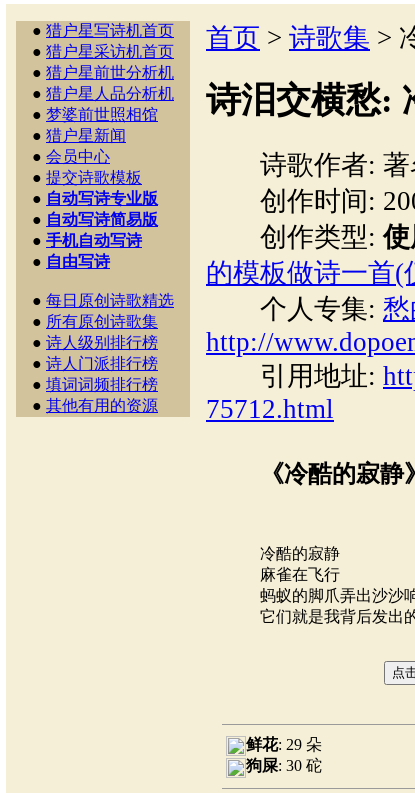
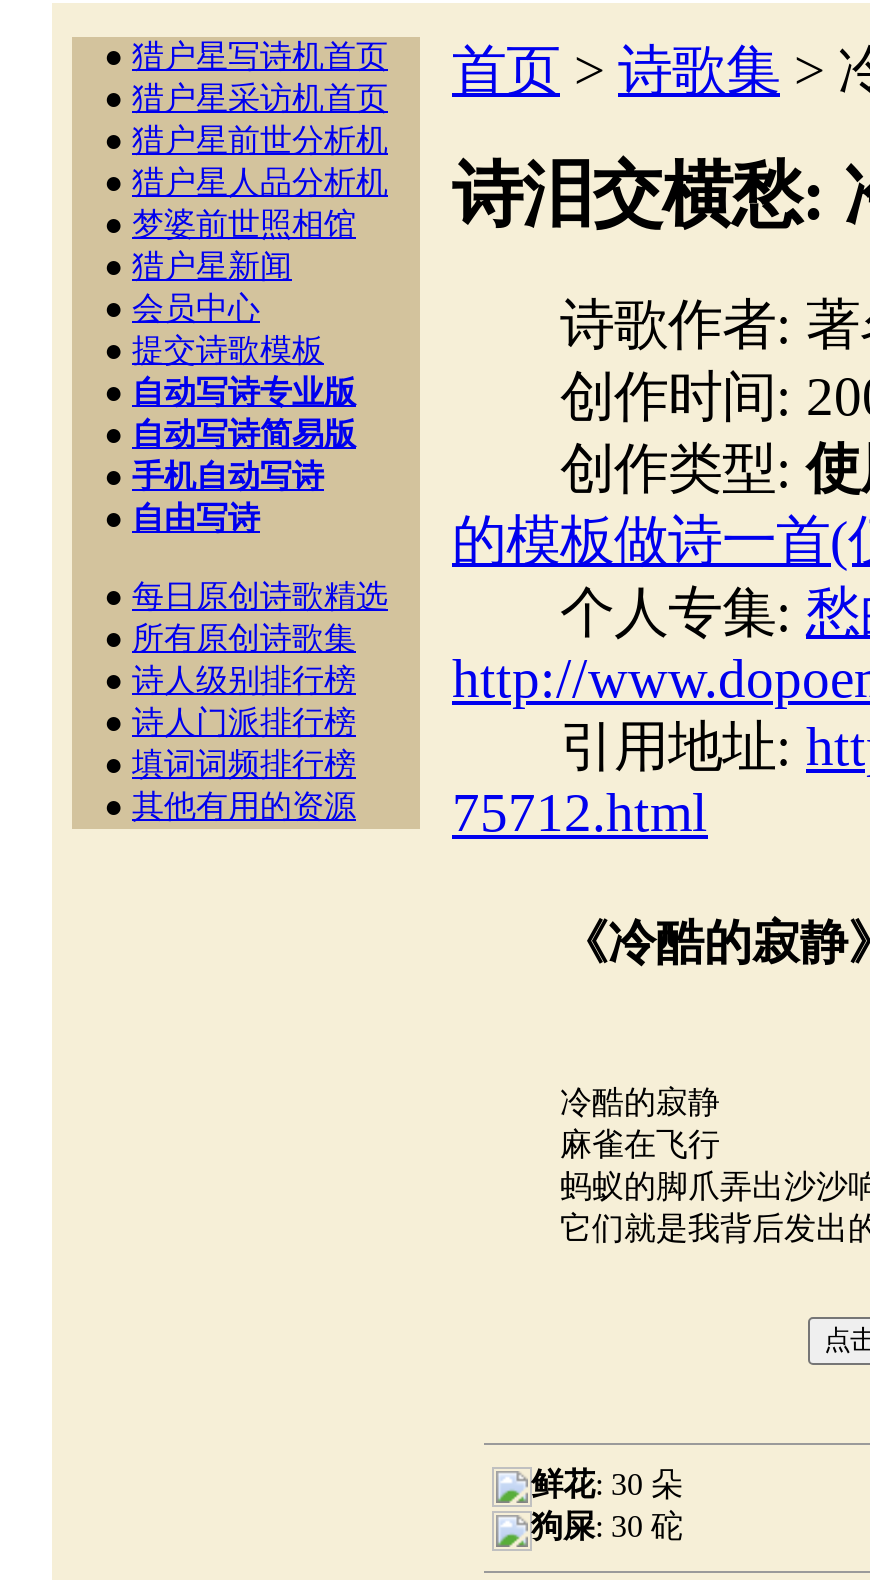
[245,736,321,753] 鲜花: 29 朵 -> [531,1467,683,1501] 鲜花: 30 朵

